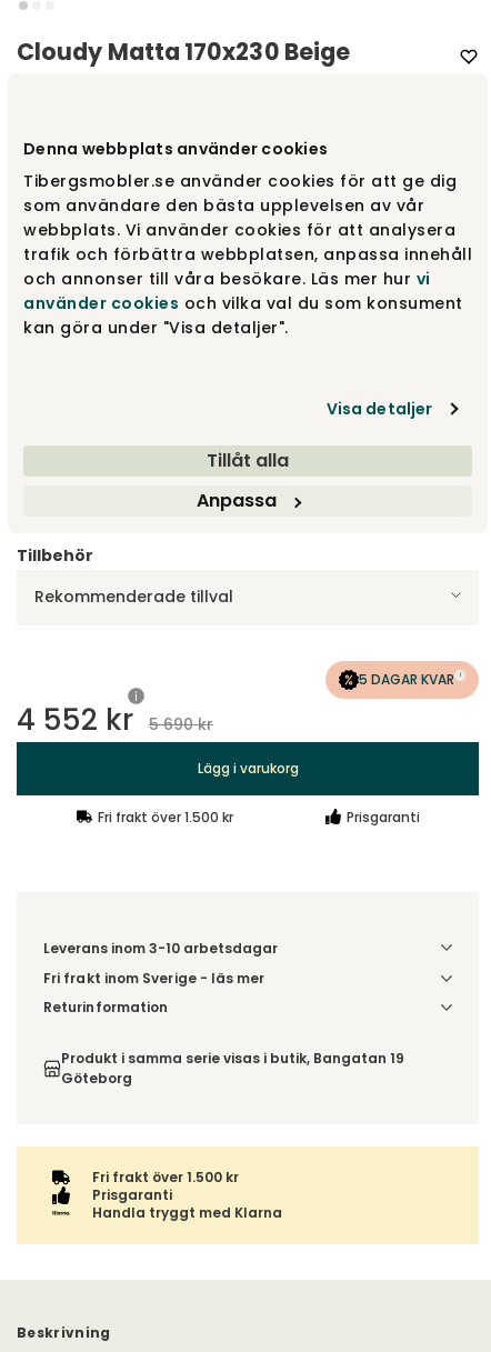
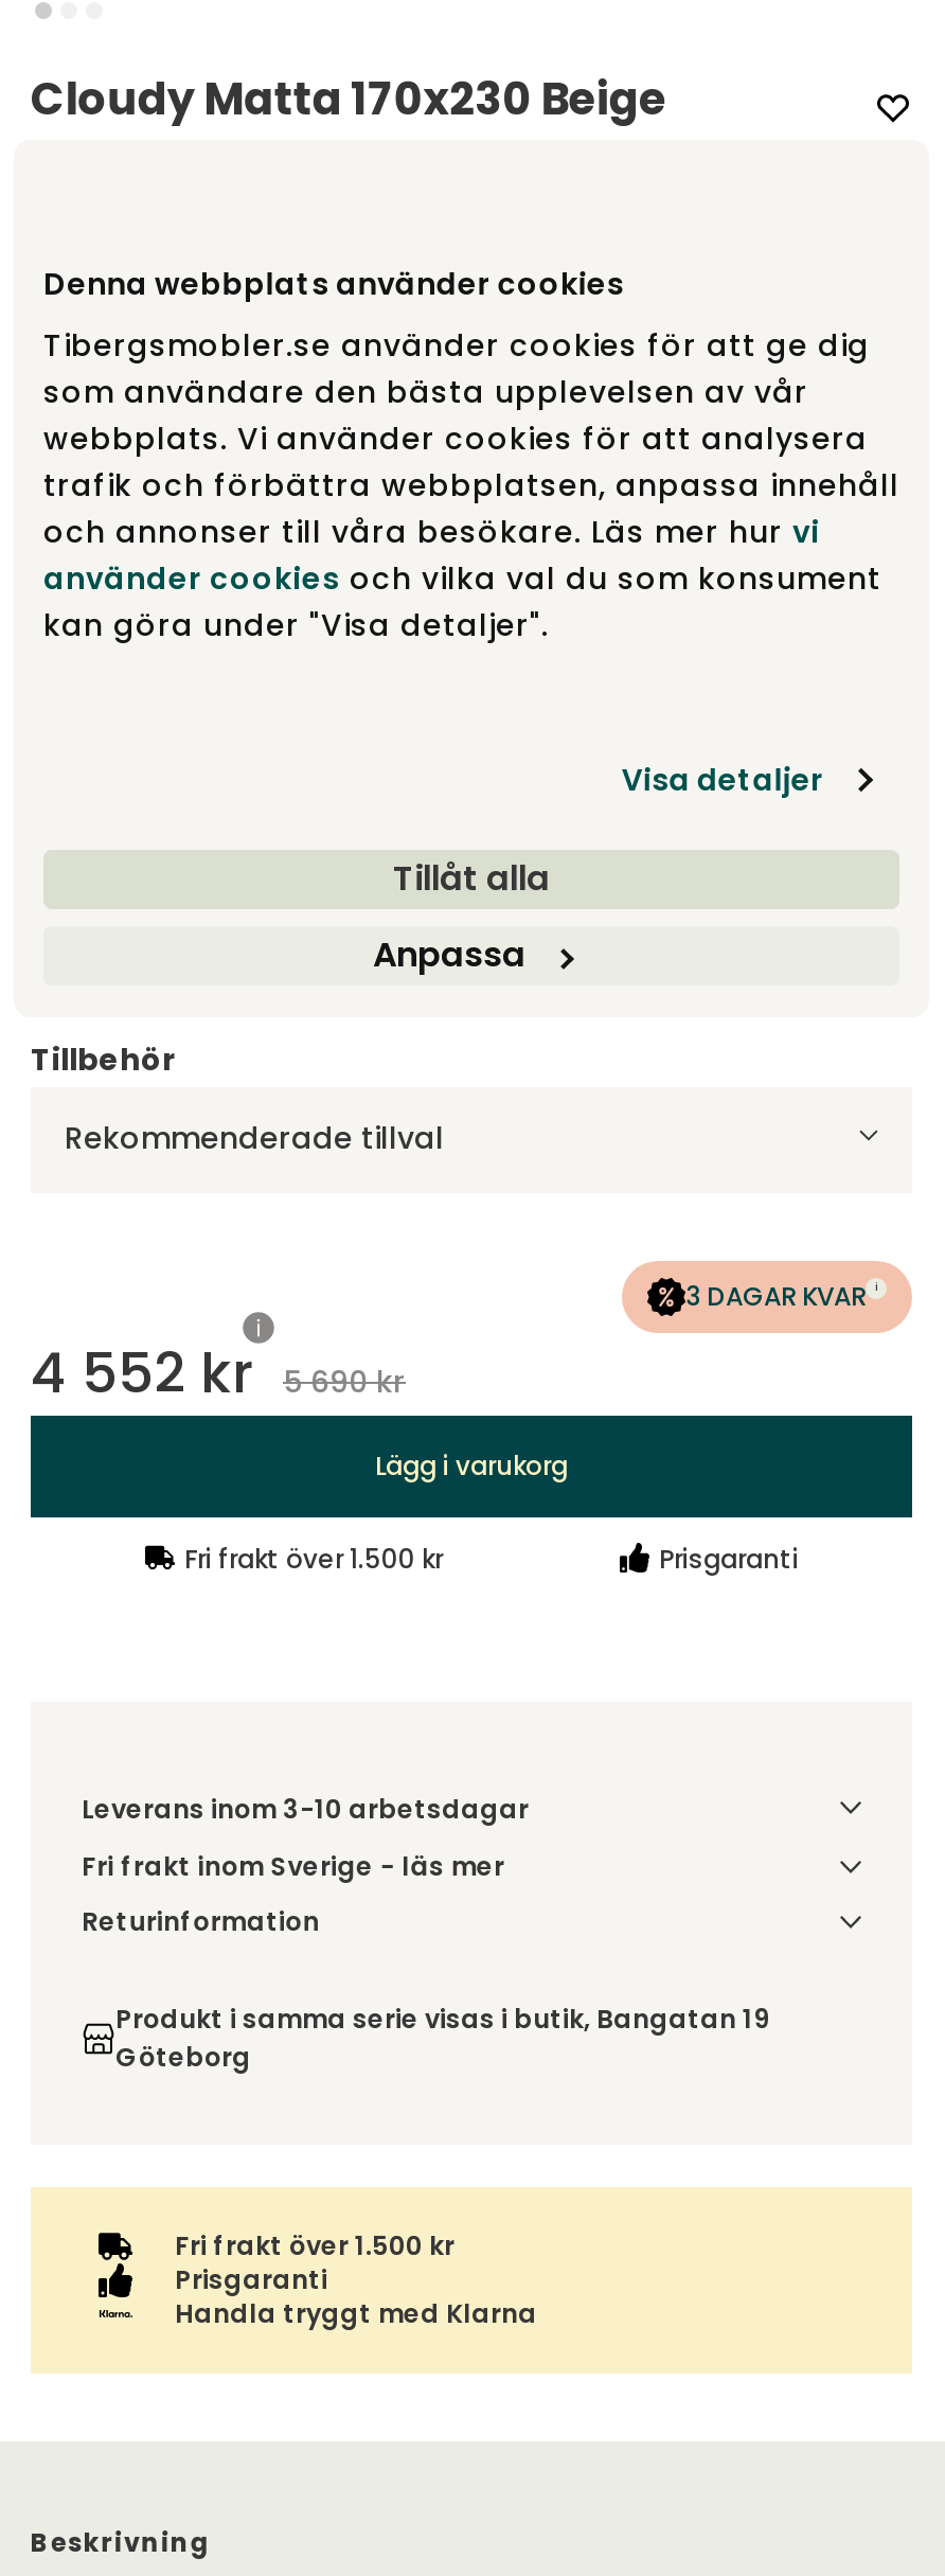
[359,670,454,689] 5 DAGAR KVAR -> [685,1278,866,1314] 3 DAGAR KVAR

